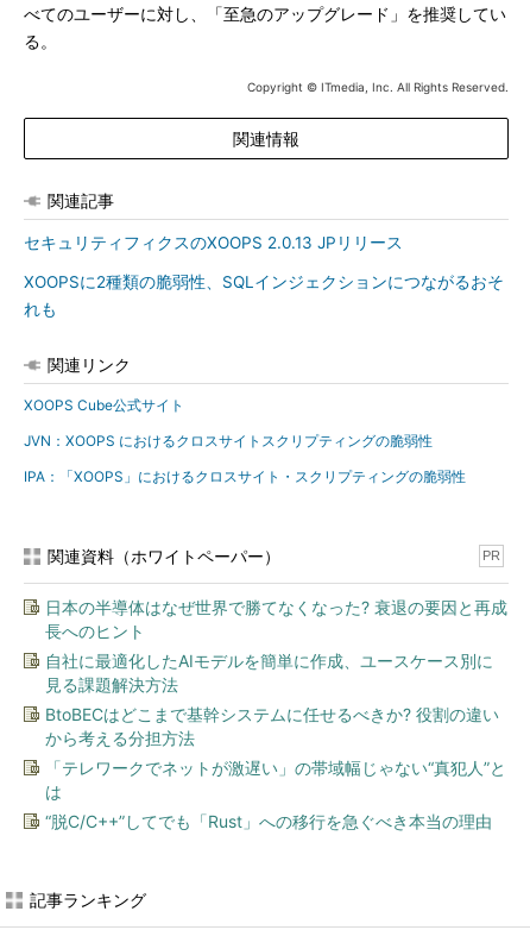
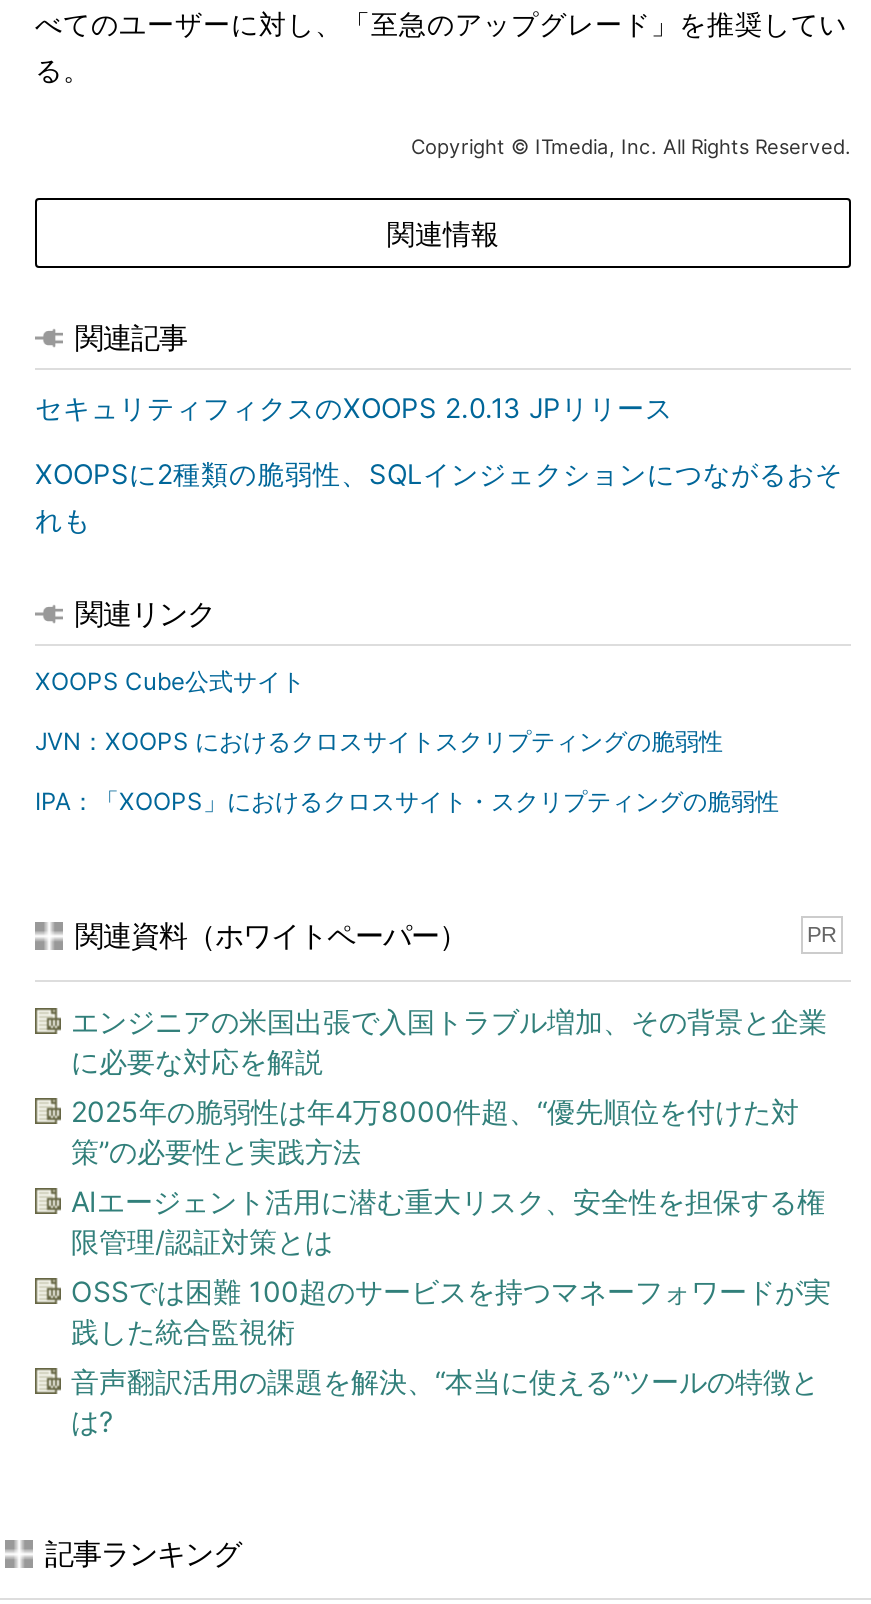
[45,597,507,641] 日本の半導体はなぜ世界で勝てなくなった? 衰退の要因と再成 | 長へのヒント -> [71,1004,827,1078] エンジニアの米国出張で入国トラブル増加、その背景と企業 | に必要な対応を解説
[45,651,493,695] 自社に最適化したAIモデルを簡単に作成、ユースケース別に | 見る課題解決方法 -> [71,1094,799,1168] 2025年の脆弱性は年4万8000件超、“優先順位を付けた対 | 策”の必要性と実践方法
[45,704,499,748] BtoBECはどこまで基幹システムに任せるべきか? 役割の違い | から考える分担方法 -> [71,1184,825,1258] AIエージェント活用に潜む重大リスク、安全性を担保する権 | 限管理/認証対策とは
[45,758,506,802] 「テレワークでネットが激遅い」の帯域幅じゃない“真犯人”と | は -> [71,1274,831,1348] OSSでは困難 100超のサービスを持つマネーフォワードが実 | 践した統合監視術
[45,811,492,831] “脱C/C++”してでも「Rust」への移行を急ぐべき本当の理由 -> [71,1364,819,1438] 音声翻訳活用の課題を解決、“本当に使える”ツールの特徴と | は?

